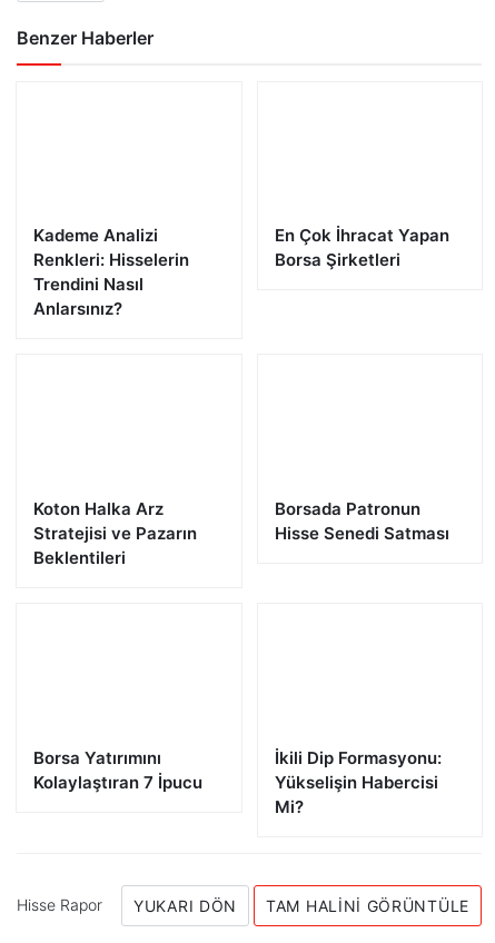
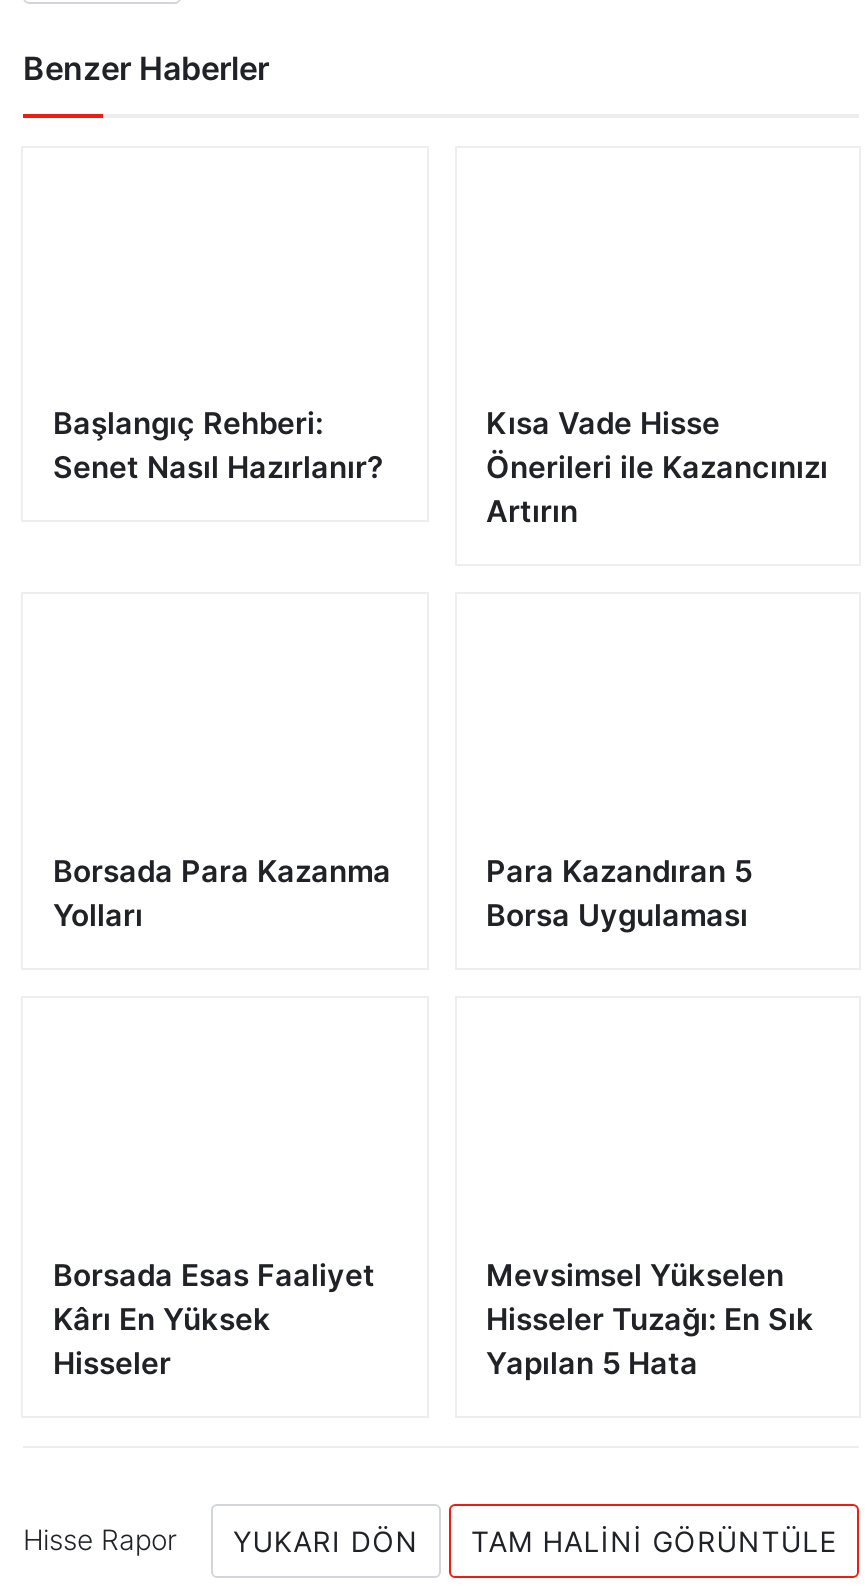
[33,225,189,319] Kademe Analizi | Renkleri: Hisselerin | Trendini Nasıl | Anlarsınız? -> [53,405,383,487] Başlangıç Rehberi: | Senet Nasıl Hazırlanır?
[274,225,449,271] En Çok İhracat Yapan | Borsa Şirketleri -> [486,405,828,531] Kısa Vade Hisse | Önerileri ile Kazancınızı | Artırın
[33,498,197,568] Koton Halka Arz | Stratejisi ve Pazarın | Beklentileri -> [53,852,391,934] Borsada Para Kazanma | Yolları
[274,498,449,544] Borsada Patronun | Hisse Senedi Satması -> [486,852,752,934] Para Kazandıran 5 | Borsa Uygulaması
[33,747,202,792] Borsa Yatırımını | Kolaylaştıran 7 İpucu -> [53,1255,375,1381] Borsada Esas Faaliyet | Kârı En Yüksek | Hisseler
[274,747,441,817] İkili Dip Formasyonu: | Yükselişin Habercisi | Mi? -> [486,1255,814,1381] Mevsimsel Yükselen | Hisseler Tuzağı: En Sık | Yapılan 5 Hata

